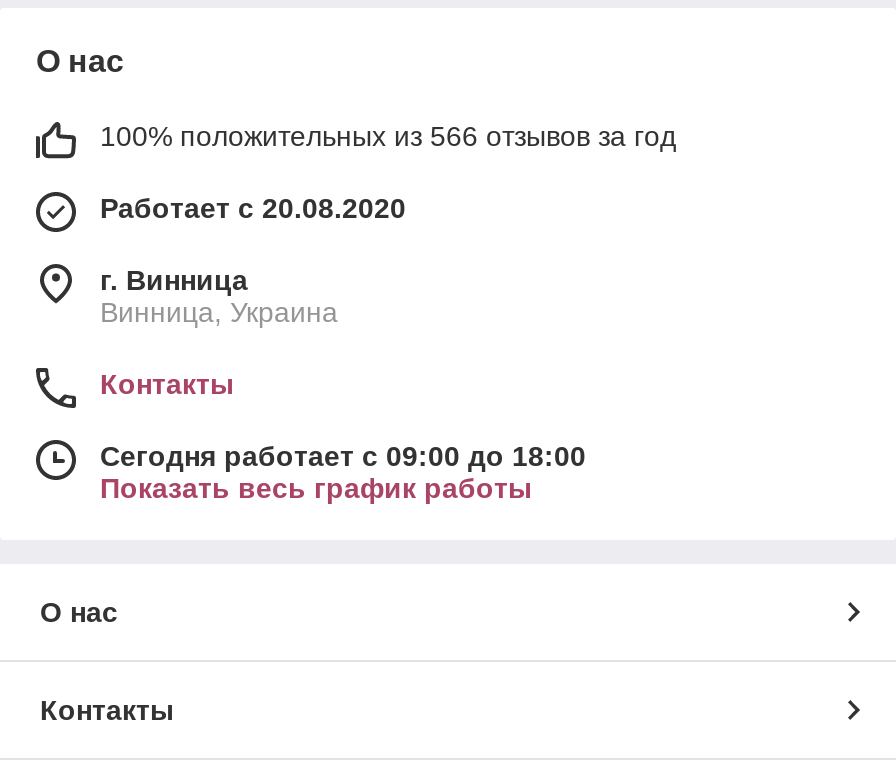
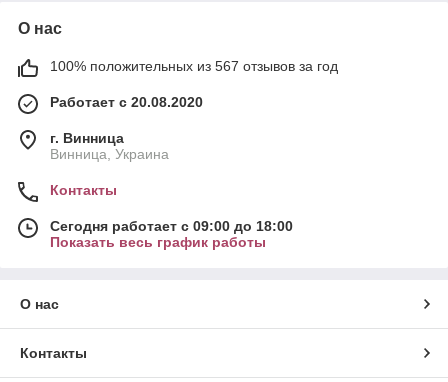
[100,120,676,152] 100% положительных из 566 отзывов за год -> [50,58,338,74] 100% положительных из 567 отзывов за год

